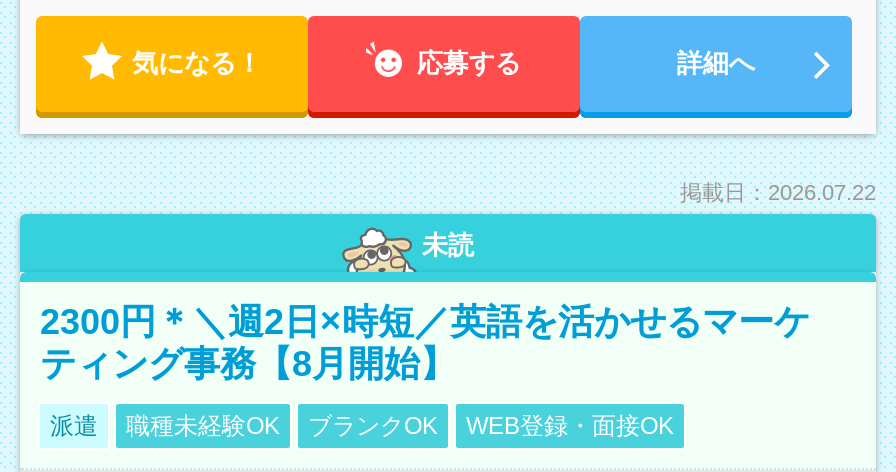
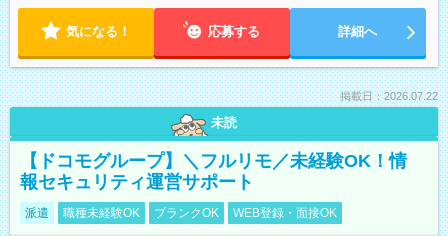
[40,302,810,384] 2300円＊＼週2日×時短／英語を活かせるマーケ | ティング事務【8月開始】 -> [20,151,407,192] 【ドコモグループ】＼フルリモ／未経験OK！情 | 報セキュリティ運営サポート

